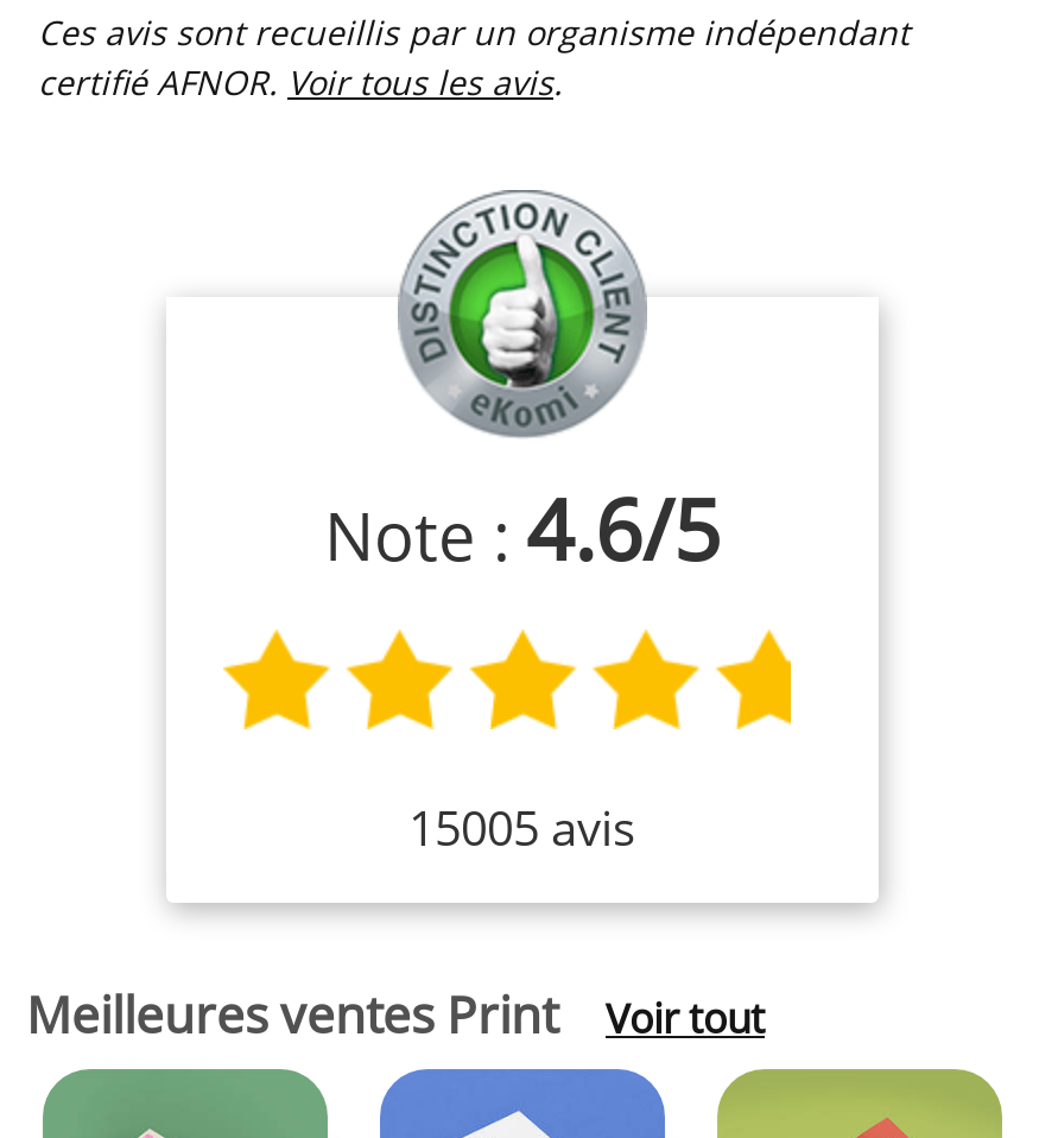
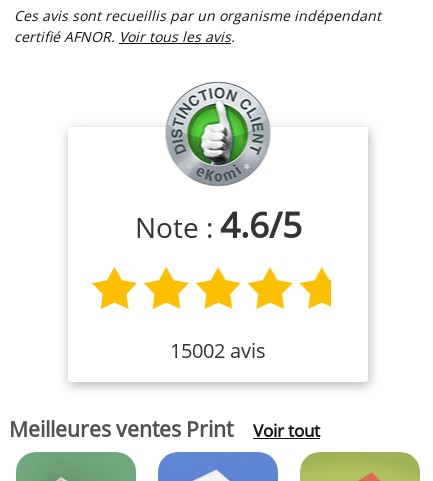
[408,797,636,861] 15005 avis -> [170,337,266,364] 15002 avis

